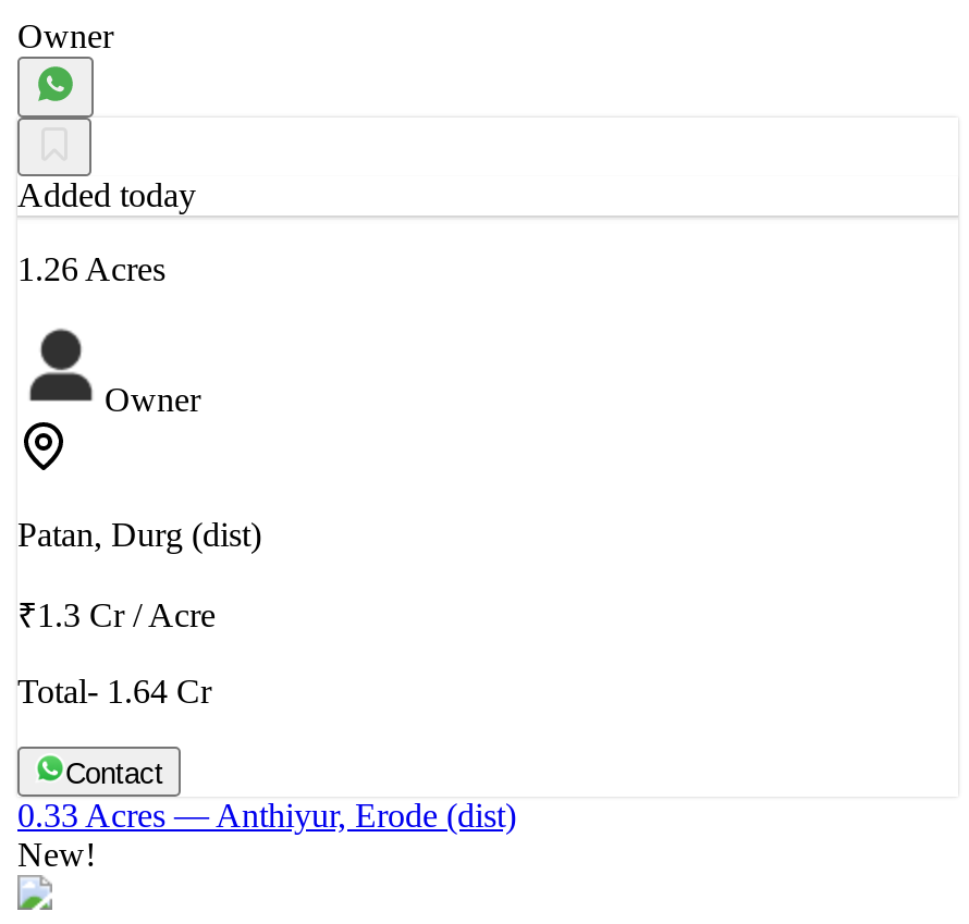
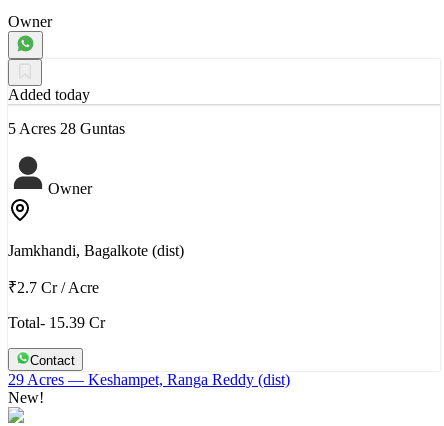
[17,251,165,288] 1.26 Acres -> [8,120,125,137] 5 Acres 28 Guntas
[17,517,261,554] Patan, Durg (dist) -> [8,242,184,259] Jamkhandi, Bagalkote (dist)
[17,597,216,634] ₹1.3 Cr / Acre -> [8,279,99,296] ₹2.7 Cr / Acre
[17,673,211,710] Total- 1.64 Cr -> [8,314,105,331] Total- 15.39 Cr
[17,798,516,835] 0.33 Acres— Anthiyur, Erode (dist) -> [8,371,290,388] 29 Acres— Keshampet, Ranga Reddy (dist)

